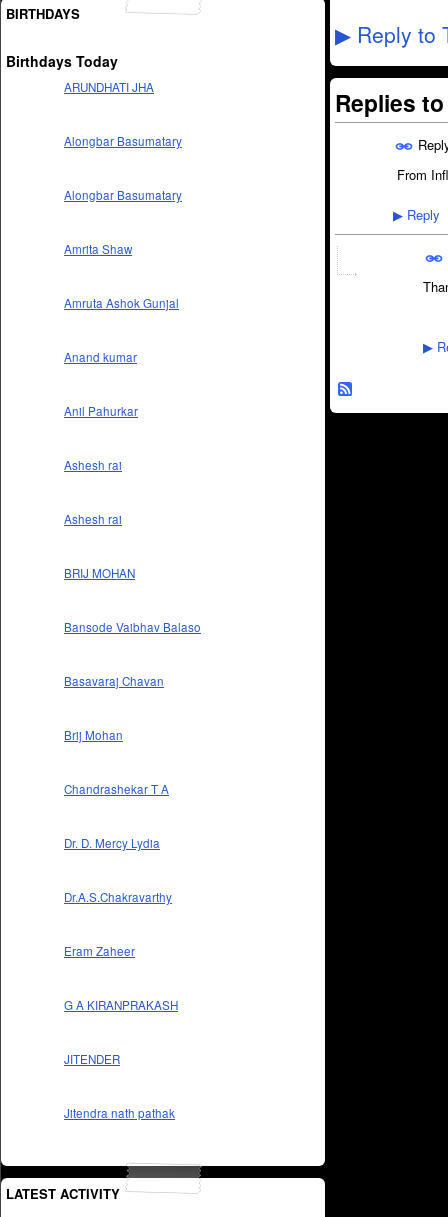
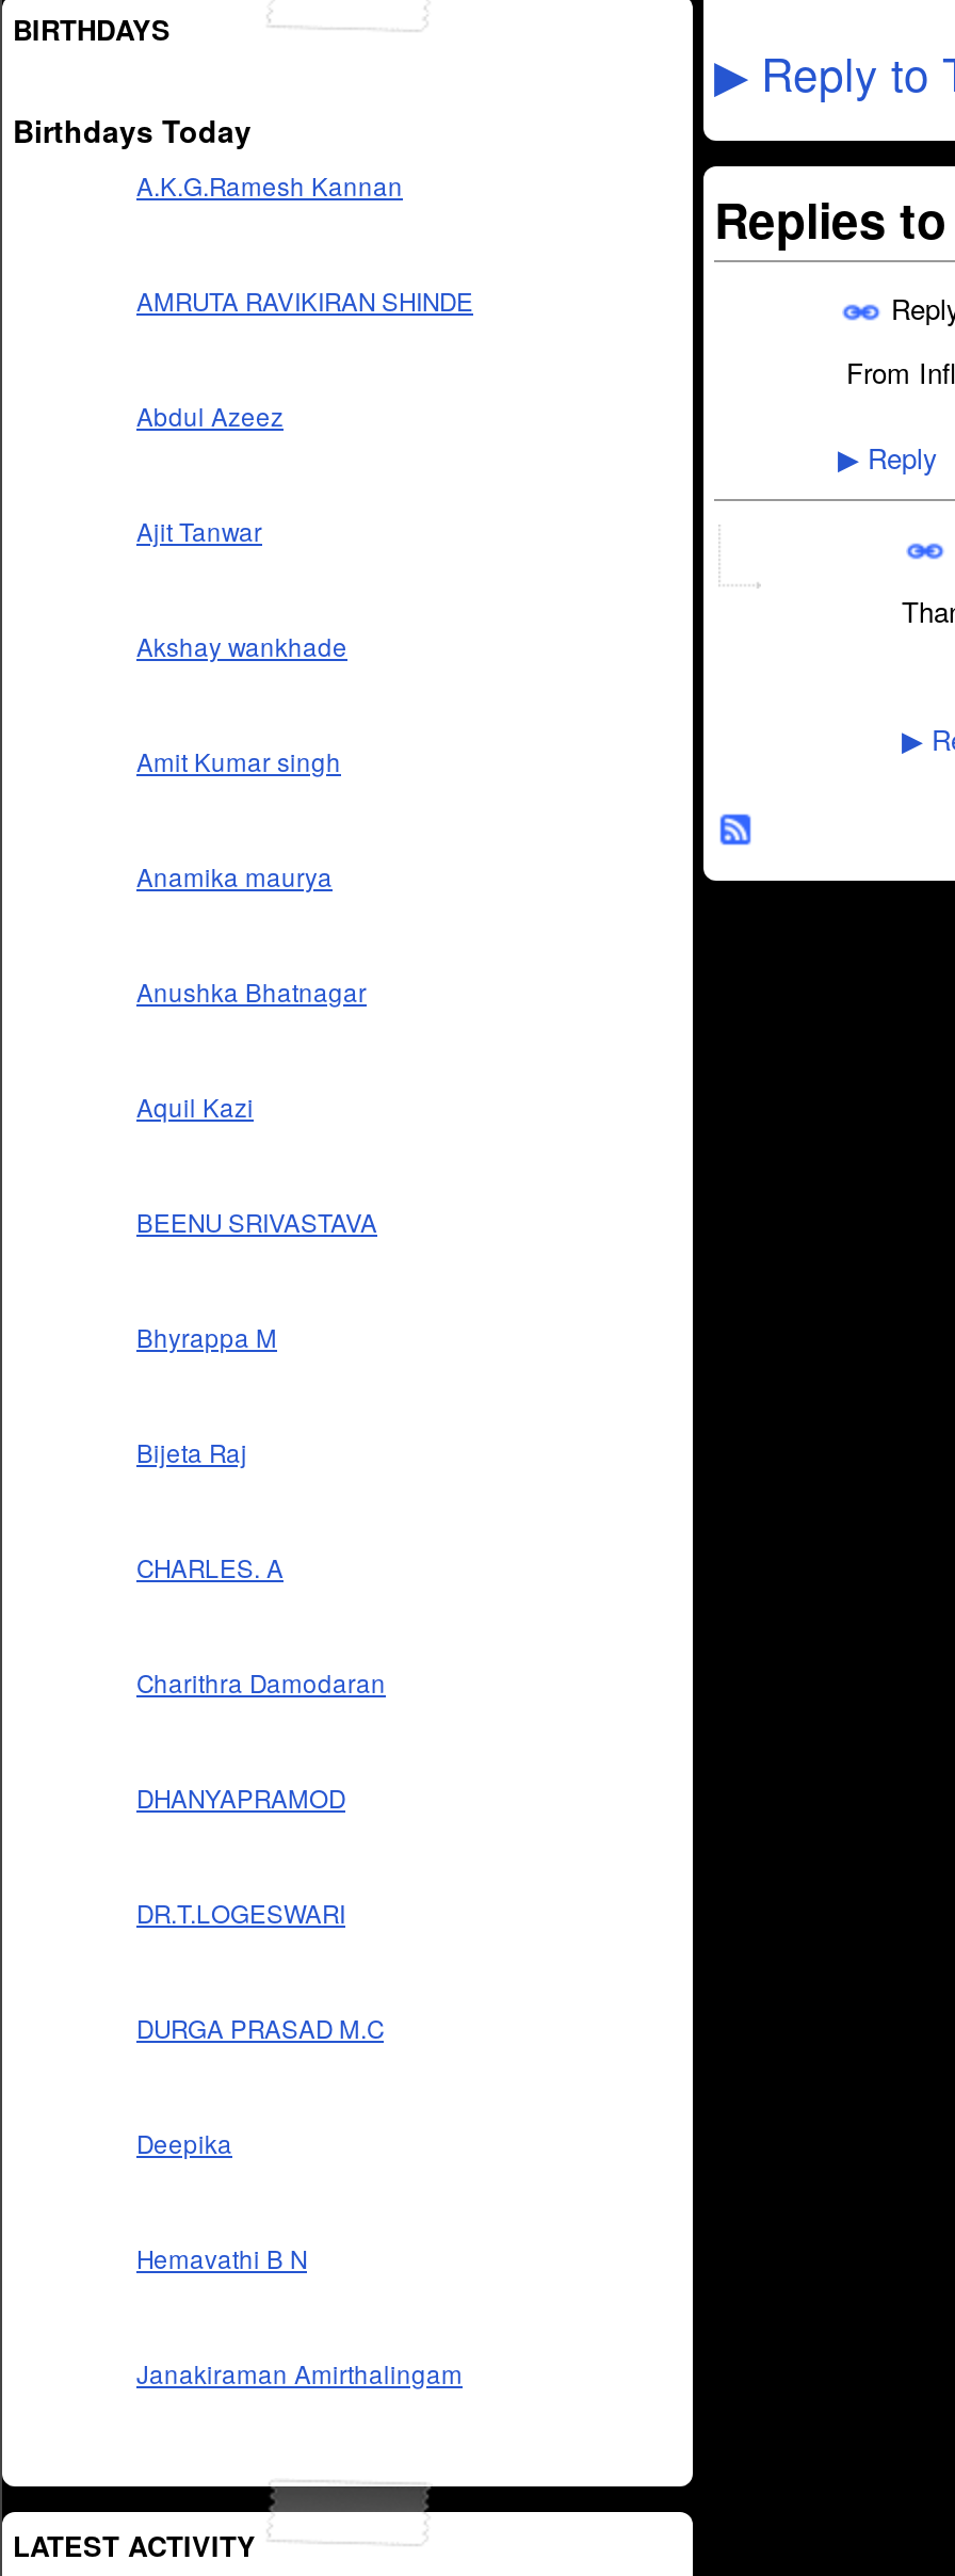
[64,79,154,95] ARUNDHATI JHA -> [136,169,403,203] A.K.G.Ramesh Kannan
[64,133,182,149] Alongbar Basumatary -> [136,284,473,318] AMRUTA RAVIKIRAN SHINDE
[64,187,182,203] Alongbar Basumatary -> [136,399,284,433] Abdul Azeez
[64,241,132,257] Amrita Shaw -> [136,514,262,548] Ajit Tanwar
[64,295,179,311] Amruta Ashok Gunjal -> [136,629,347,663] Akshay wankhade
[64,349,137,365] Anand kumar -> [136,744,341,779] Amit Kumar singh
[64,403,138,419] Anil Pahurkar -> [136,860,333,894] Anamika maurya
[64,457,122,473] Ashesh rai -> [136,975,367,1009] Anushka Bhatnagar
[64,511,122,527] Ashesh rai -> [136,1090,254,1124] Aquil Kazi
[64,565,135,581] BRIJ MOHAN -> [136,1205,377,1239] BEENU SRIVASTAVA
[64,619,201,635] Bansode Vaibhav Balaso -> [136,1320,277,1354] Bhyrappa M
[64,673,164,689] Basavaraj Chavan -> [136,1435,247,1469] Bijeta Raj
[64,727,123,743] Brij Mohan -> [136,1551,284,1585] CHARLES. A
[64,781,169,797] Chandrashekar T A -> [136,1666,386,1700] Charithra Damodaran
[64,835,160,851] Dr. D. Mercy Lydia -> [136,1781,345,1815] DHANYAPRAMOD
[64,889,172,905] Dr.A.S.Chakravarthy -> [136,1896,345,1930] DR.T.LOGESWARI
[64,943,135,959] Eram Zaheer -> [136,2011,384,2045] DURGA PRASAD M.C
[64,997,178,1013] G A KIRANPRAKASH -> [136,2126,232,2160] Deepika
[64,1051,120,1067] JITENDER -> [136,2241,307,2276] Hemavathi B N
[64,1105,175,1121] Jitendra nath pathak -> [136,2357,463,2391] Janakiraman Amirthalingam

